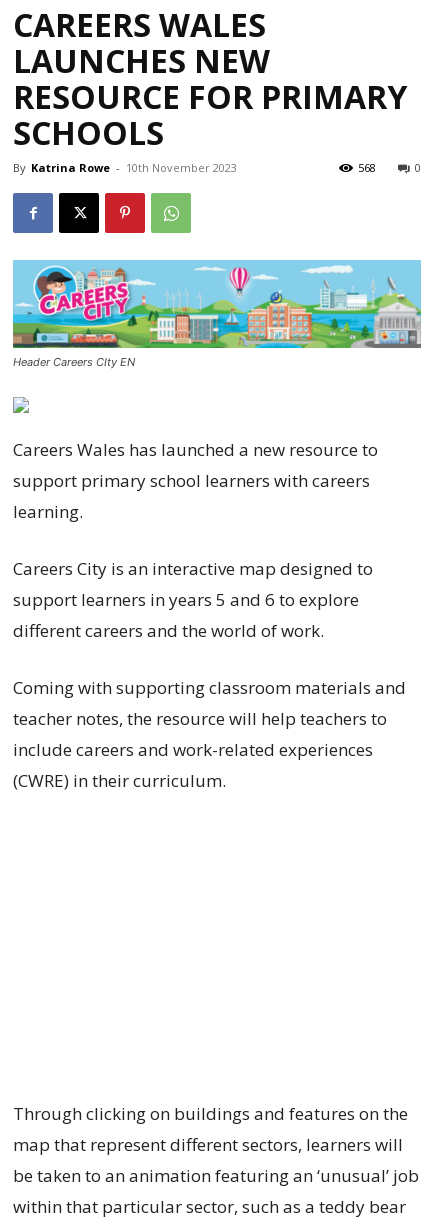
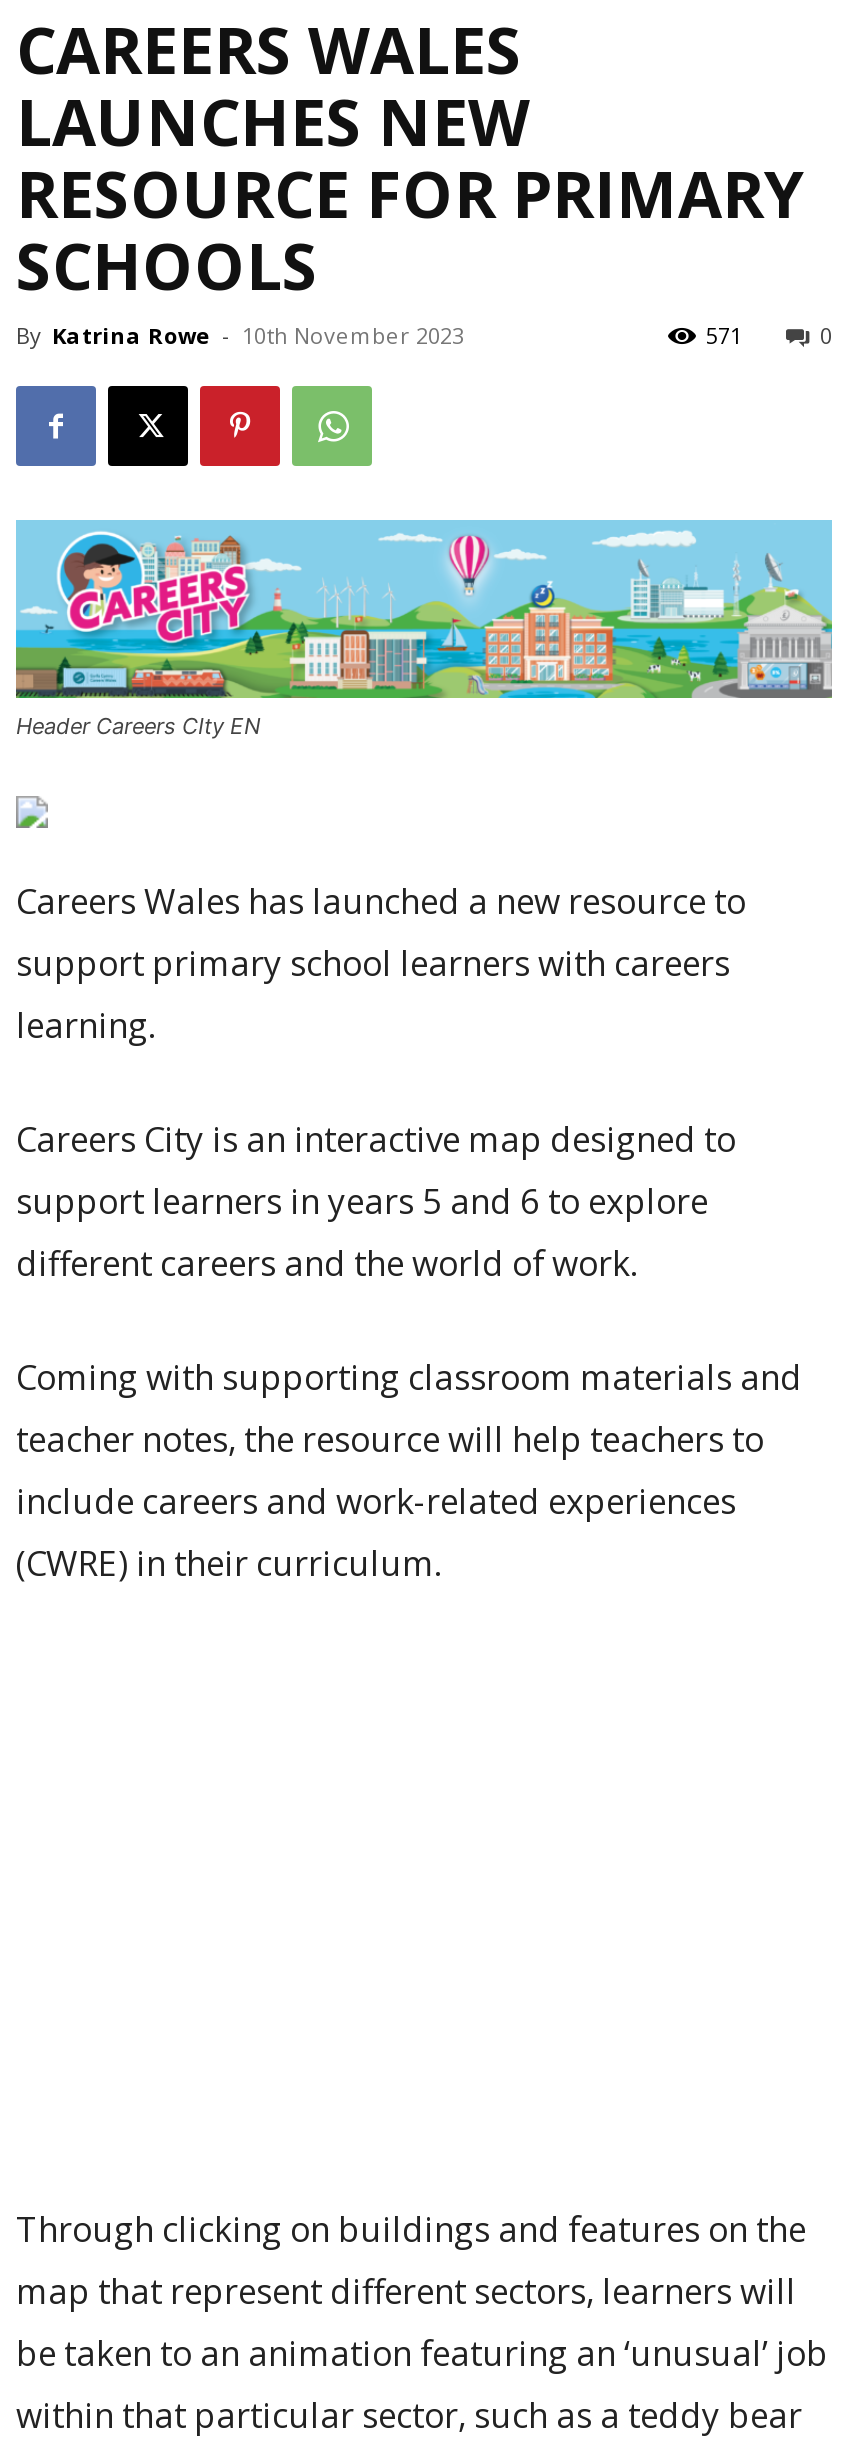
[358,160,376,175] 568 -> [706,320,742,350] 571

